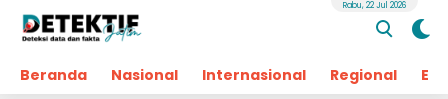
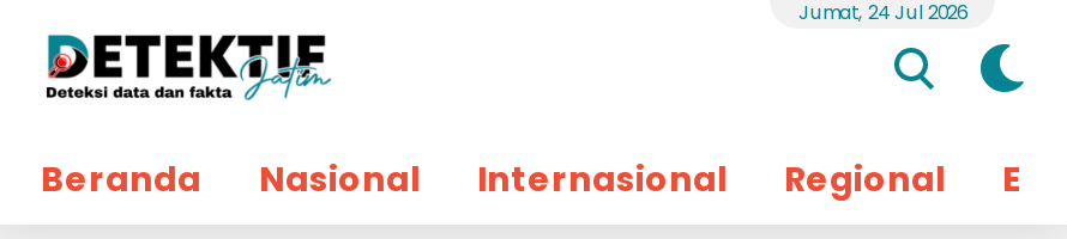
[343,0,406,11] Rabu, 22 Jul 2026 -> [798,0,966,26] Jumat, 24 Jul 2026

